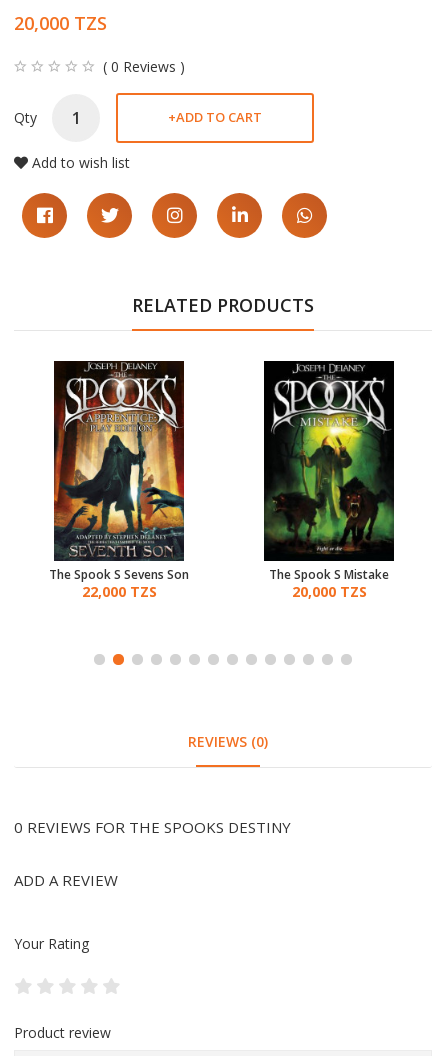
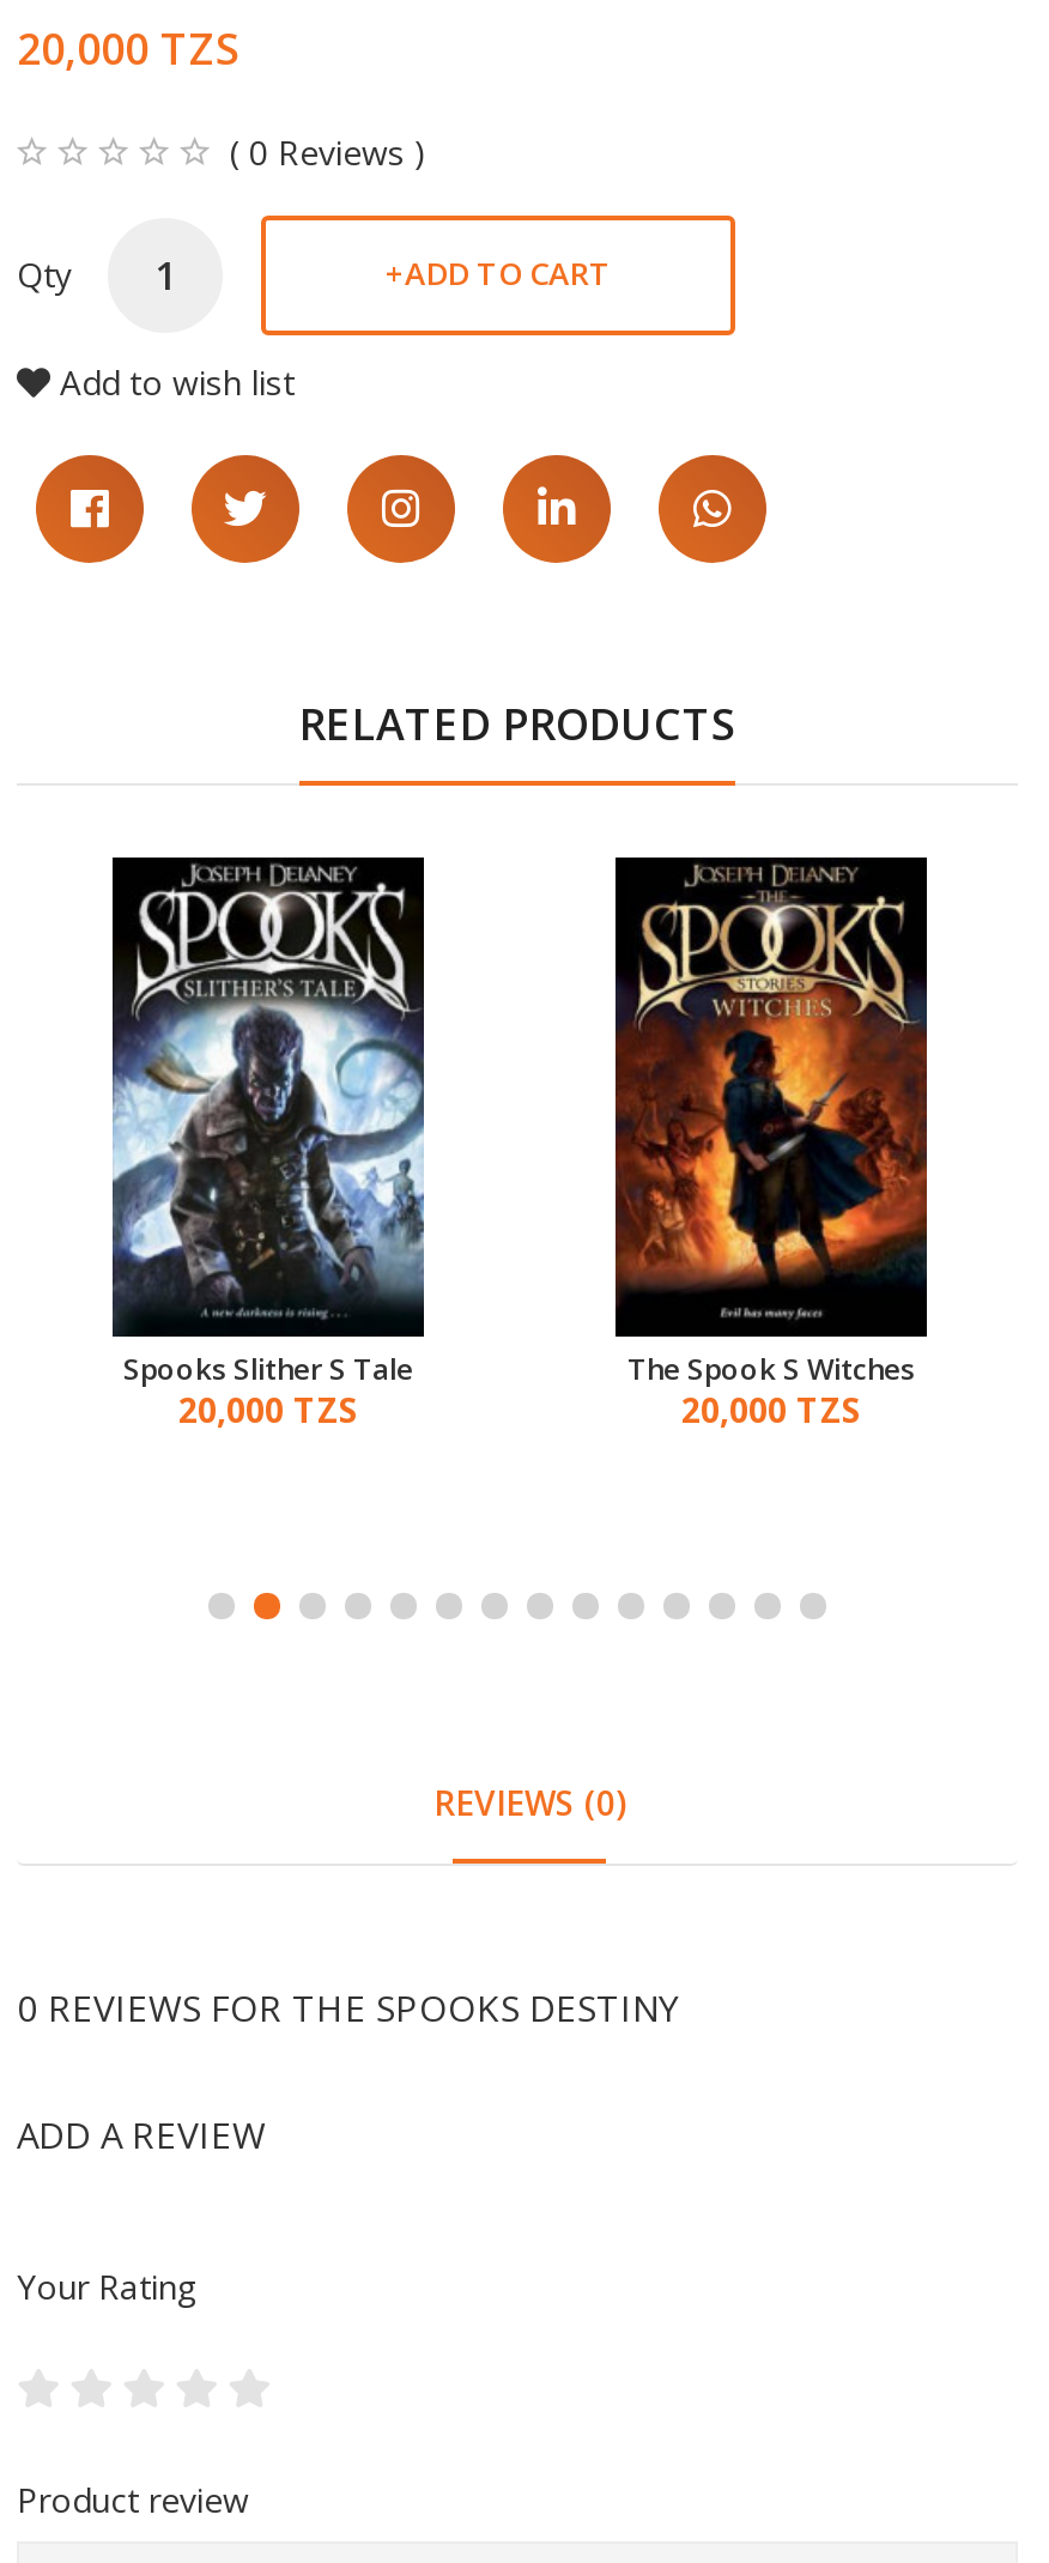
[49,361,189,601] [image] | The Spook S Sevens Son | 22,000 TZS -> [110,860,426,1432] [image] | Spooks Slither S Tale | 20,000 TZS
[264,366,395,583] [image] | The Spook S Mistake -> [616,903,929,1389] [image] | The Spook S Witches

